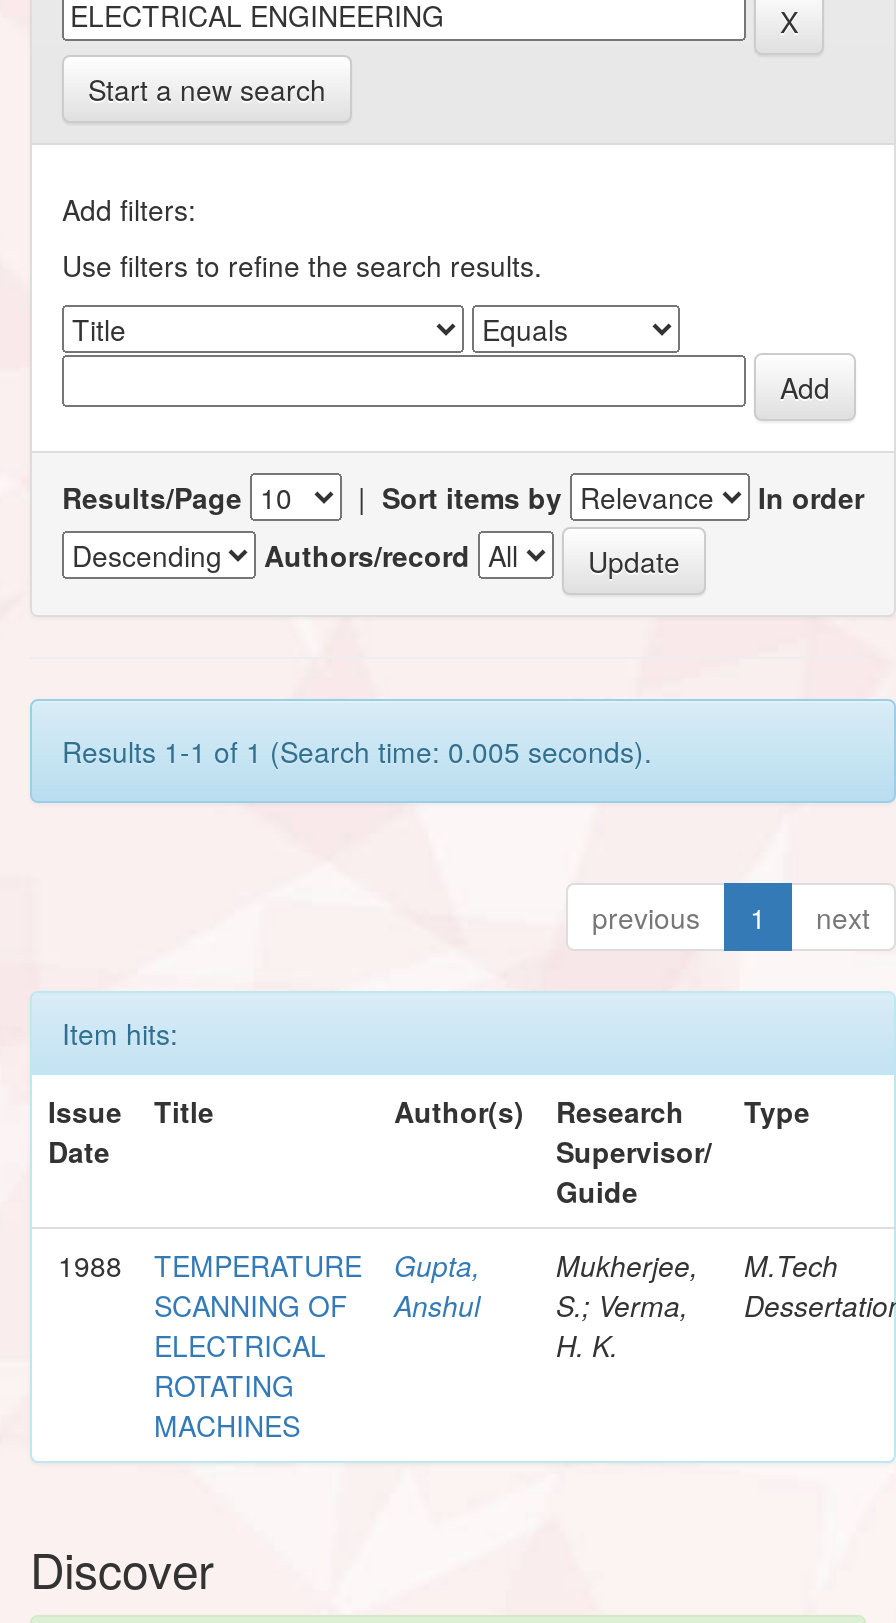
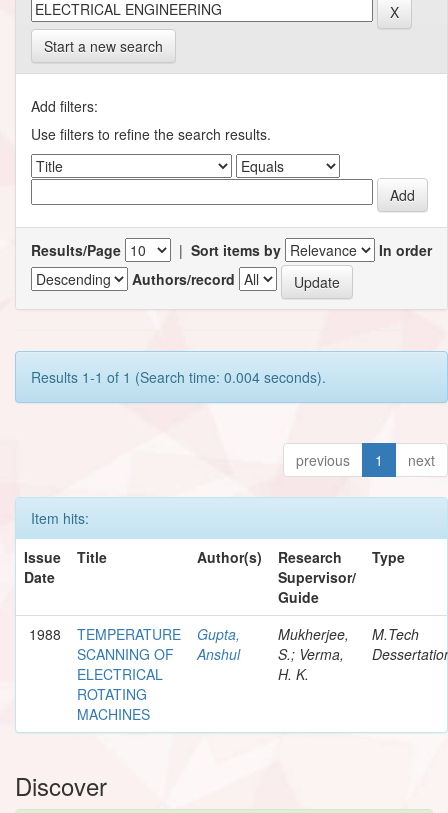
[62,730,652,770] Results 1-1 of 1 (Search time: 0.005 seconds). -> [31,366,326,386] Results 1-1 of 1 (Search time: 0.004 seconds).

